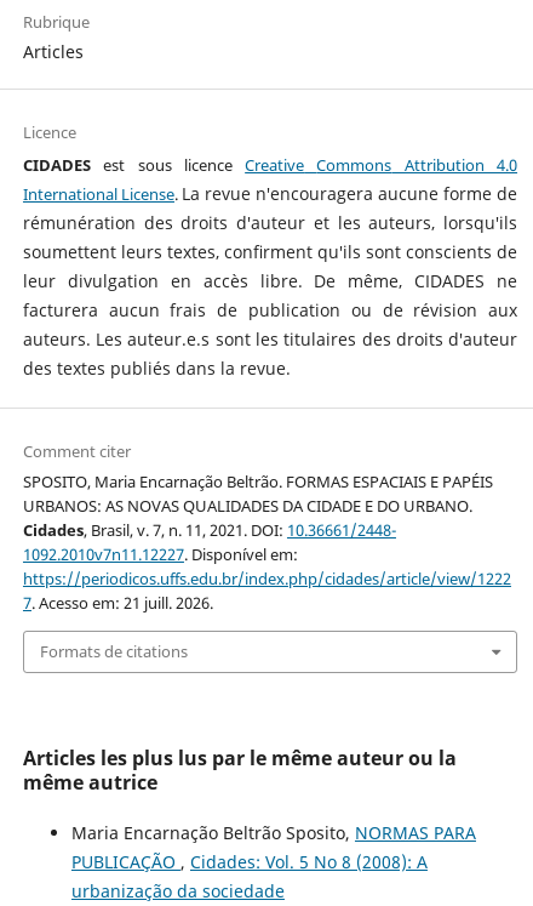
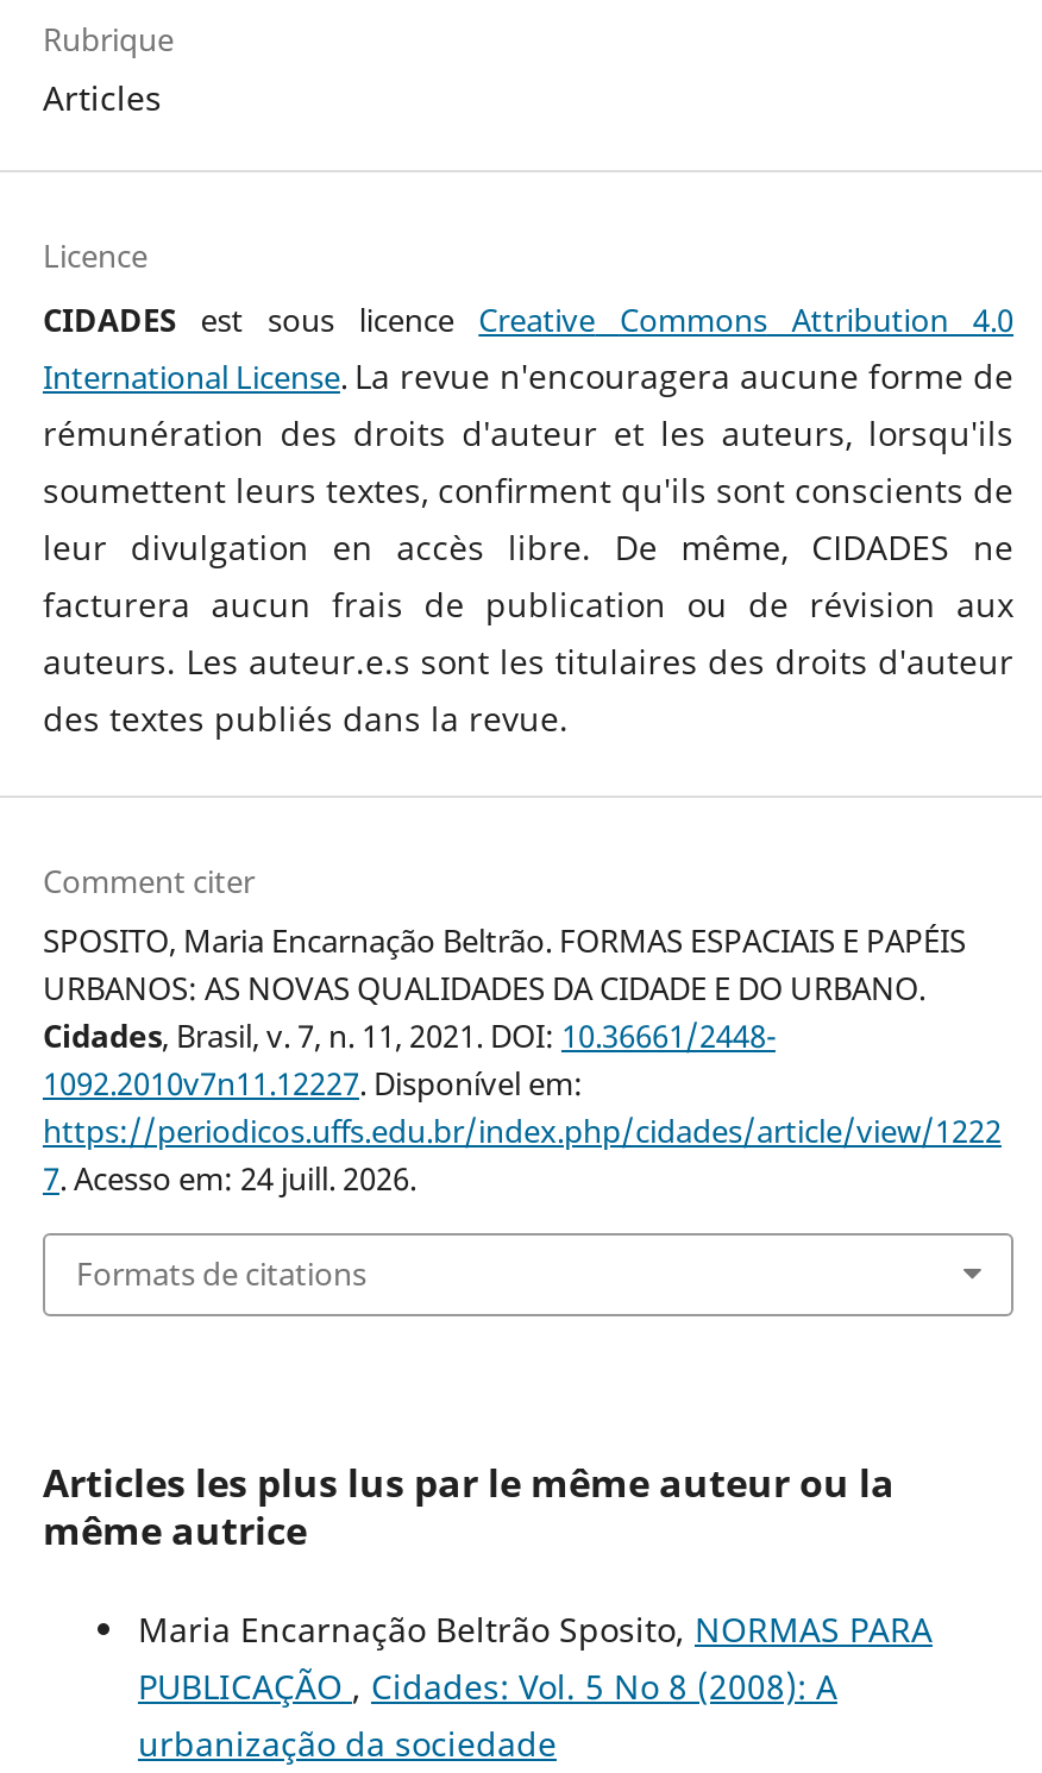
[23,592,213,614] 7. Acesso em: 21 juill. 2026. -> [43,1157,416,1200] 7. Acesso em: 24 juill. 2026.

